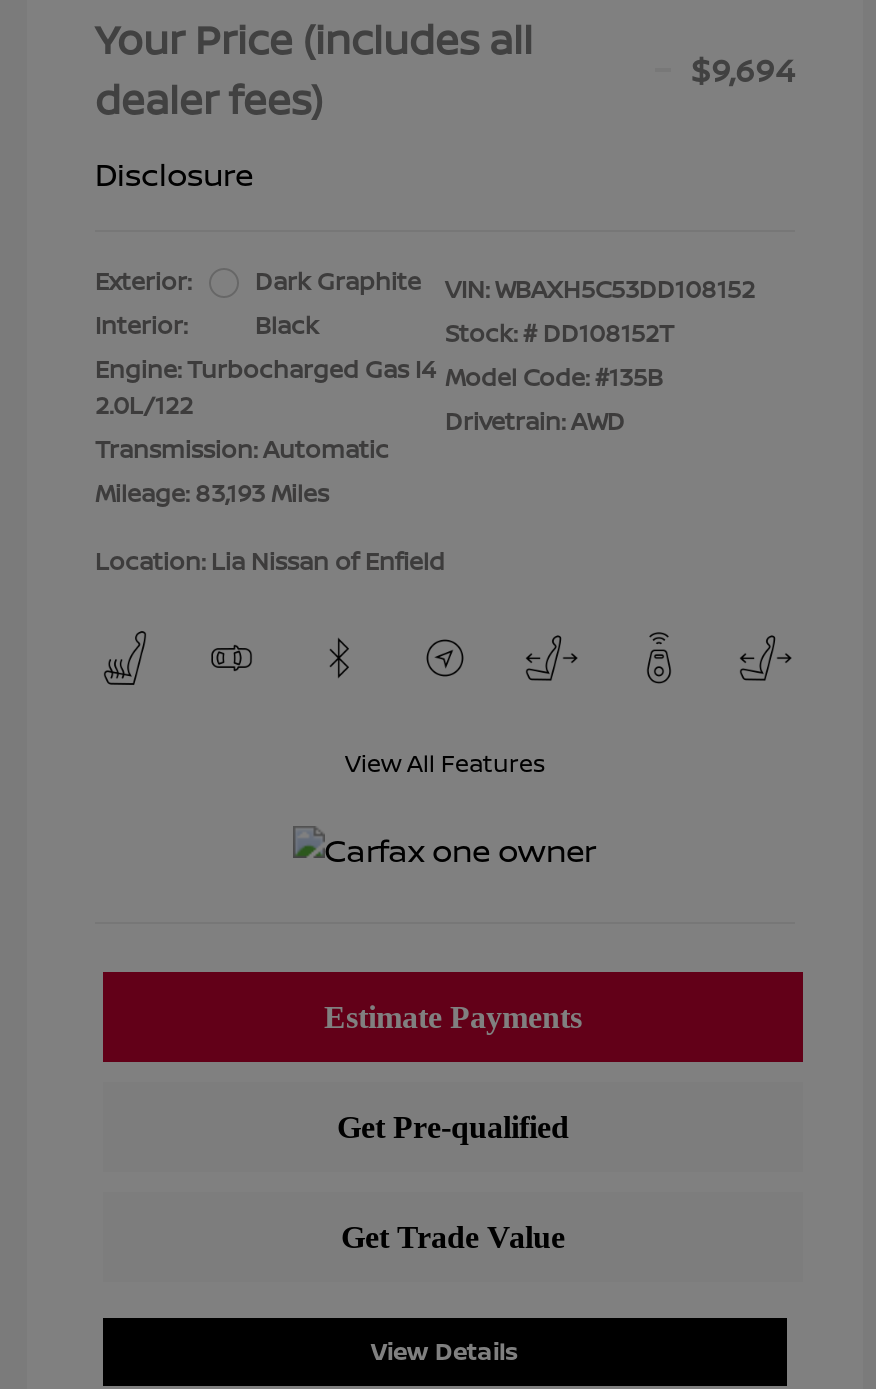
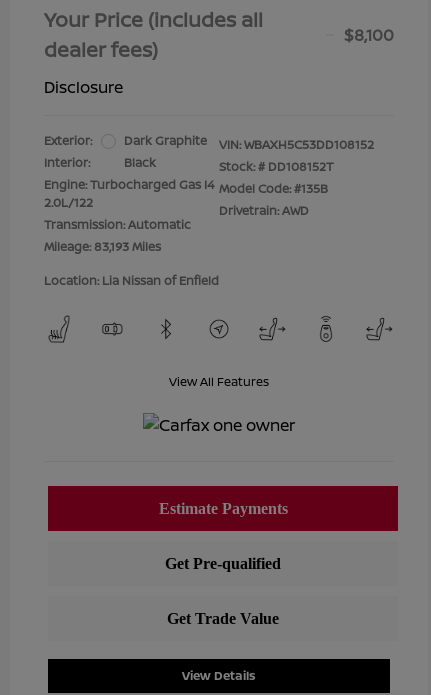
[691,48,795,92] $9,694 -> [344,24,394,46] $8,100

